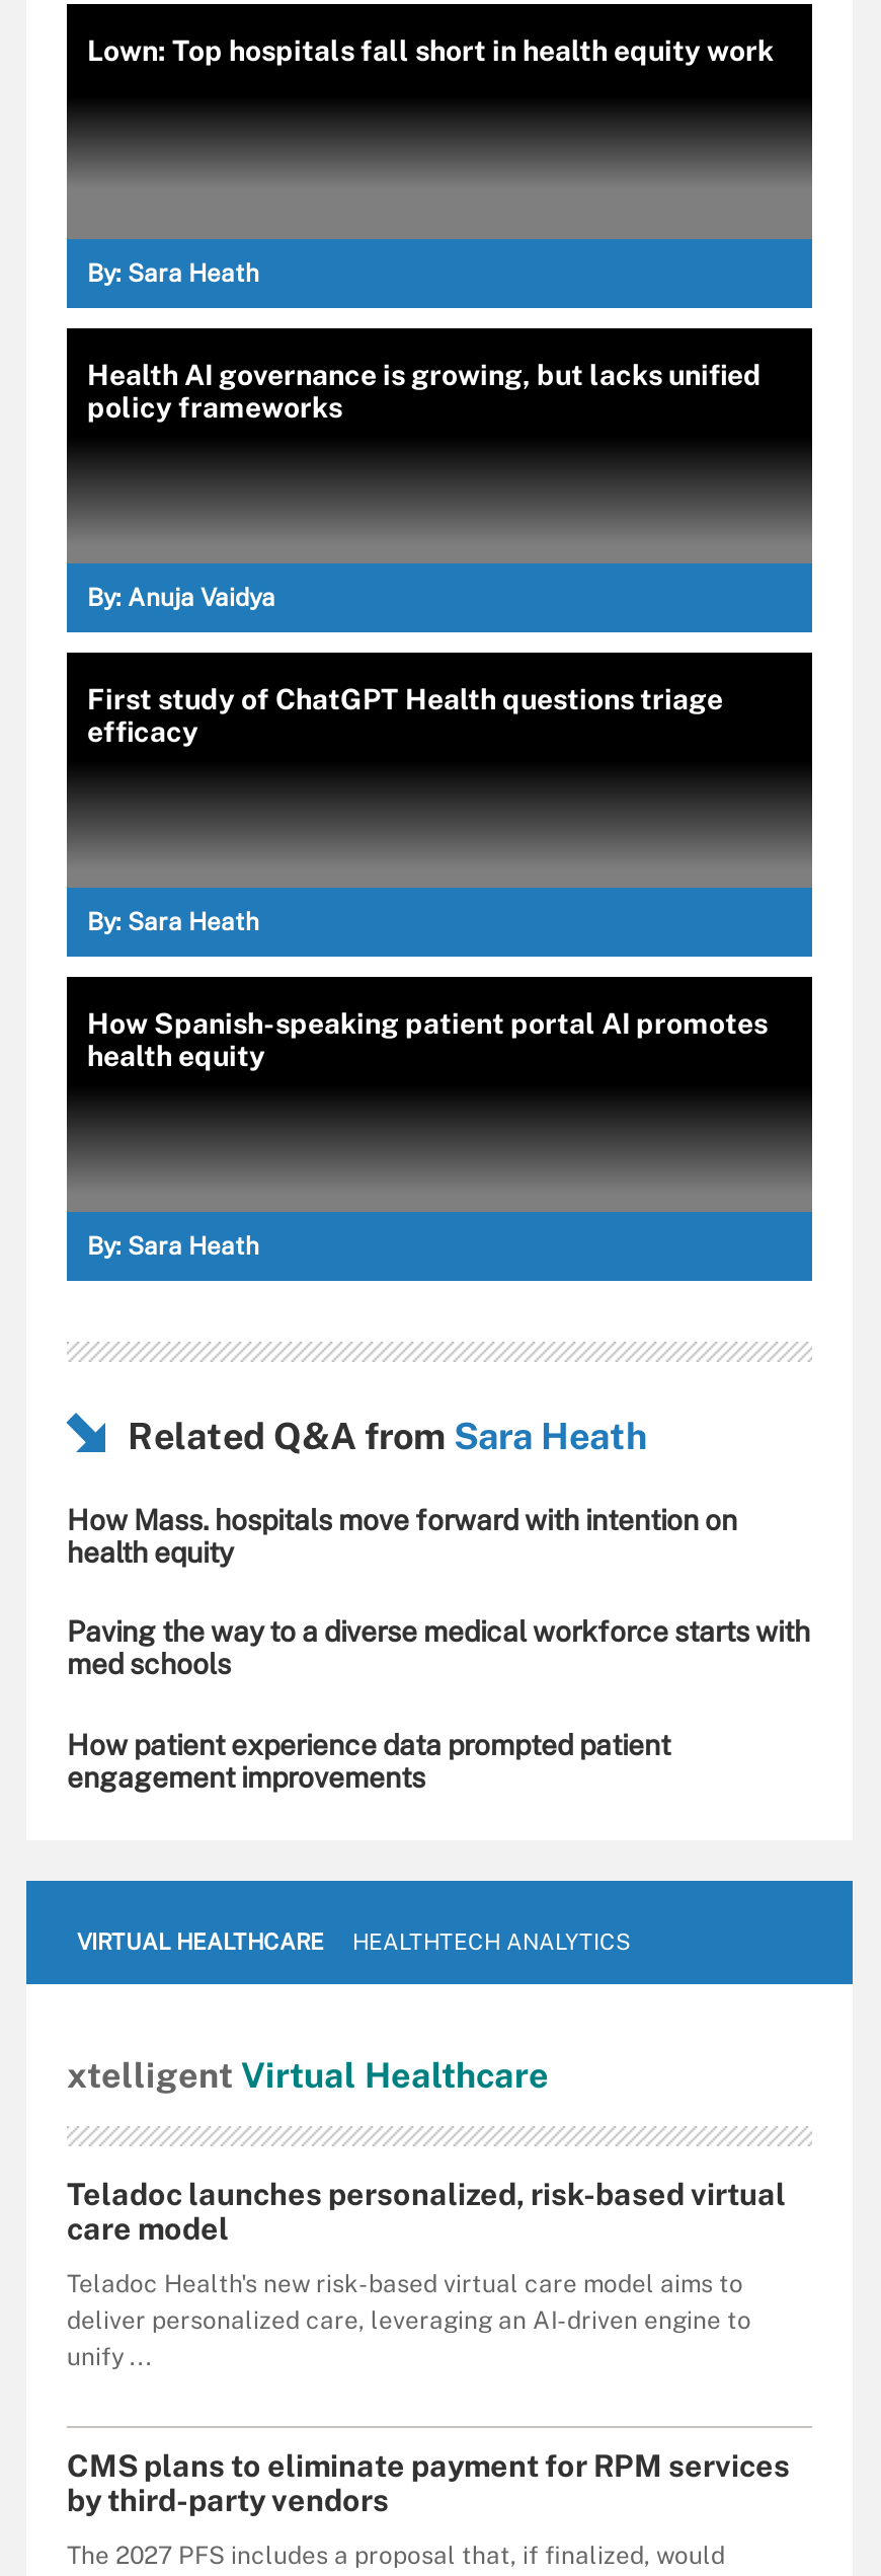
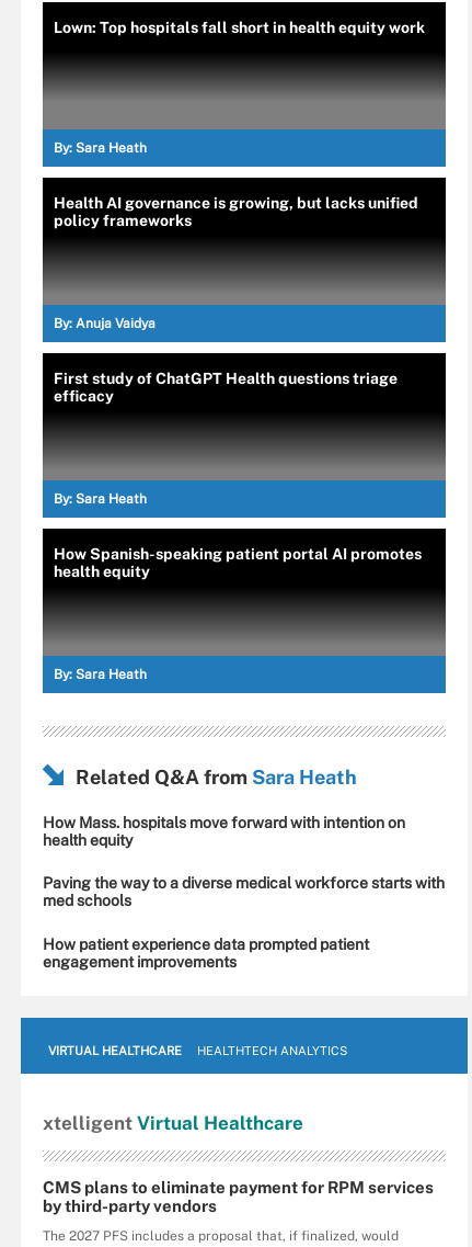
[67,2177,786,2371] Teladoc launches personalized, risk-based virtual | care model | Teladoc Health's new risk-based virtual care model aims to | deliver personalized care, leveraging an AI-driven engine to | unify ... -> none

